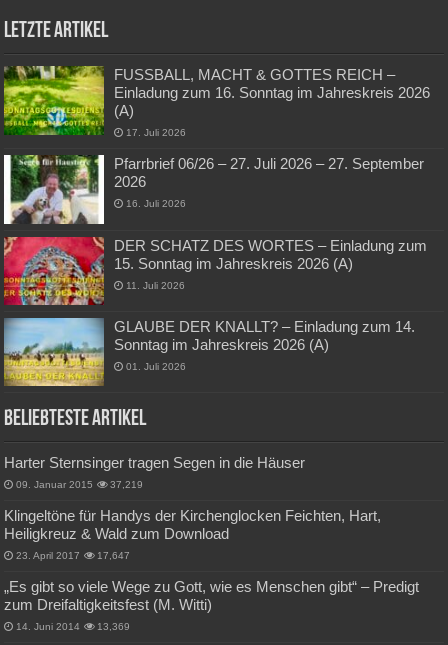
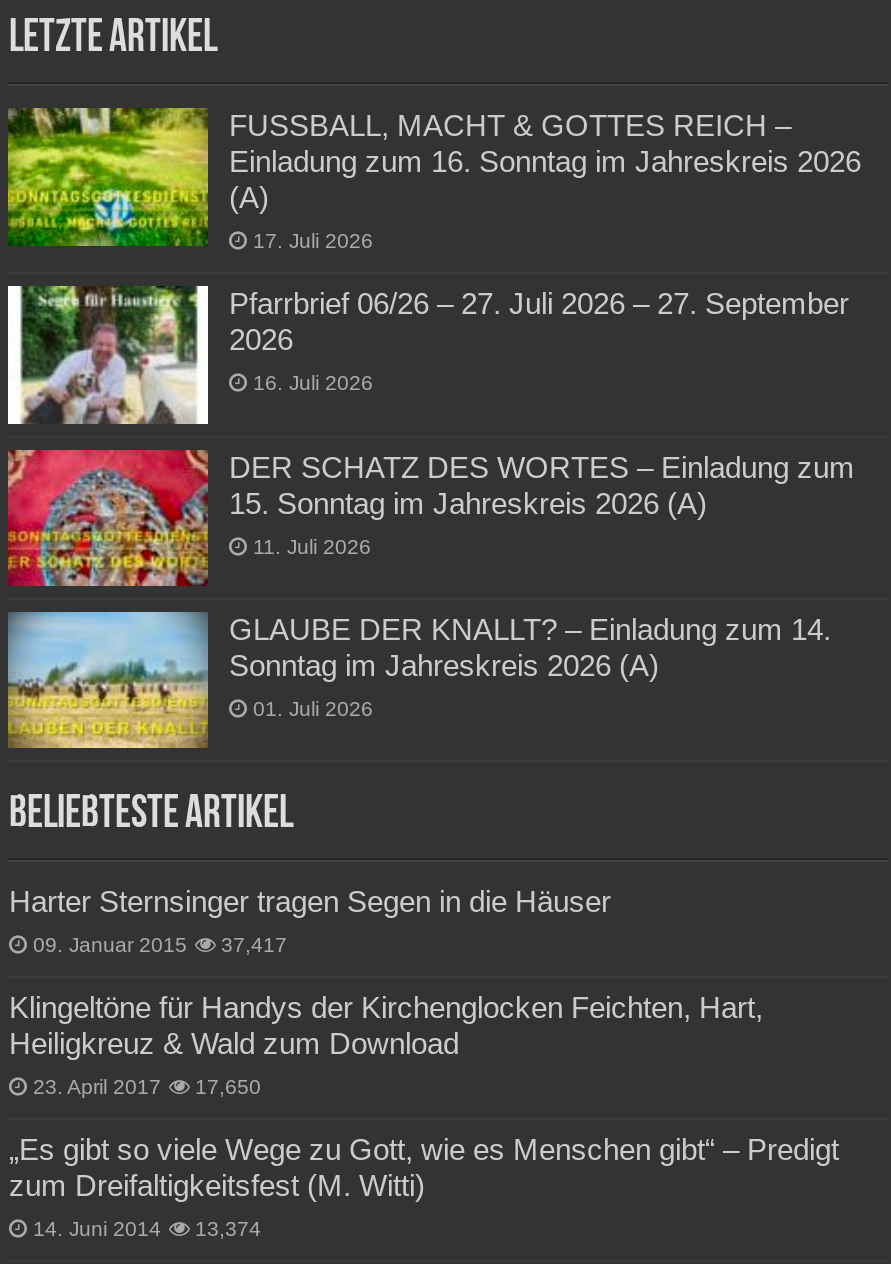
[16,479,143,490] 09. Januar 2015 37,219 -> [33,934,287,956] 09. Januar 2015 37,417
[16,550,130,561] 23. April 2017 17,647 -> [33,1076,261,1098] 23. April 2017 17,650
[16,621,130,632] 14. Juni 2014 13,369 -> [33,1218,261,1240] 14. Juni 2014 13,374

